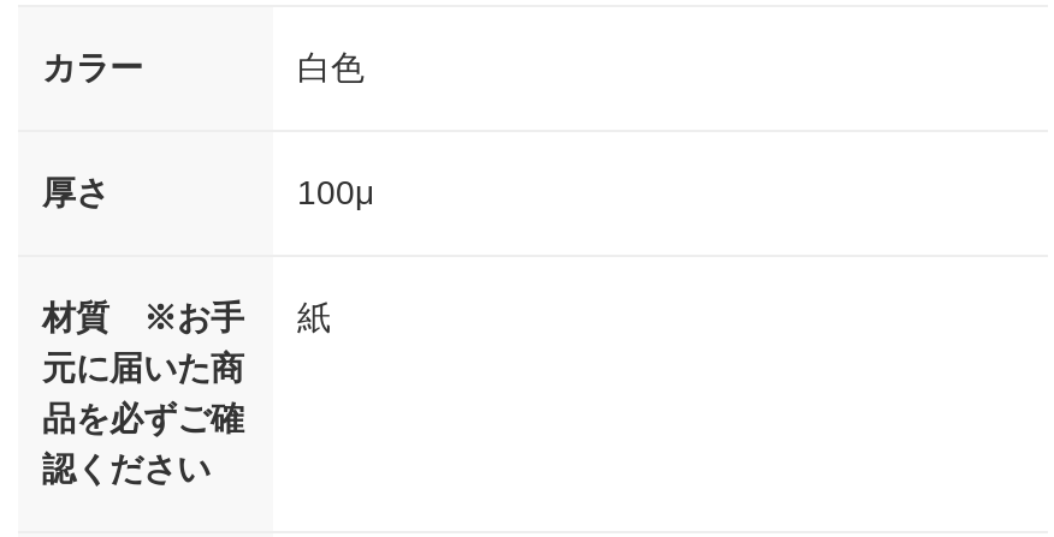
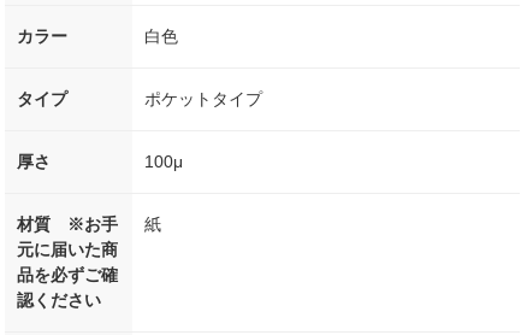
none -> [17,90,262,109] タイプ | ポケットタイプ

